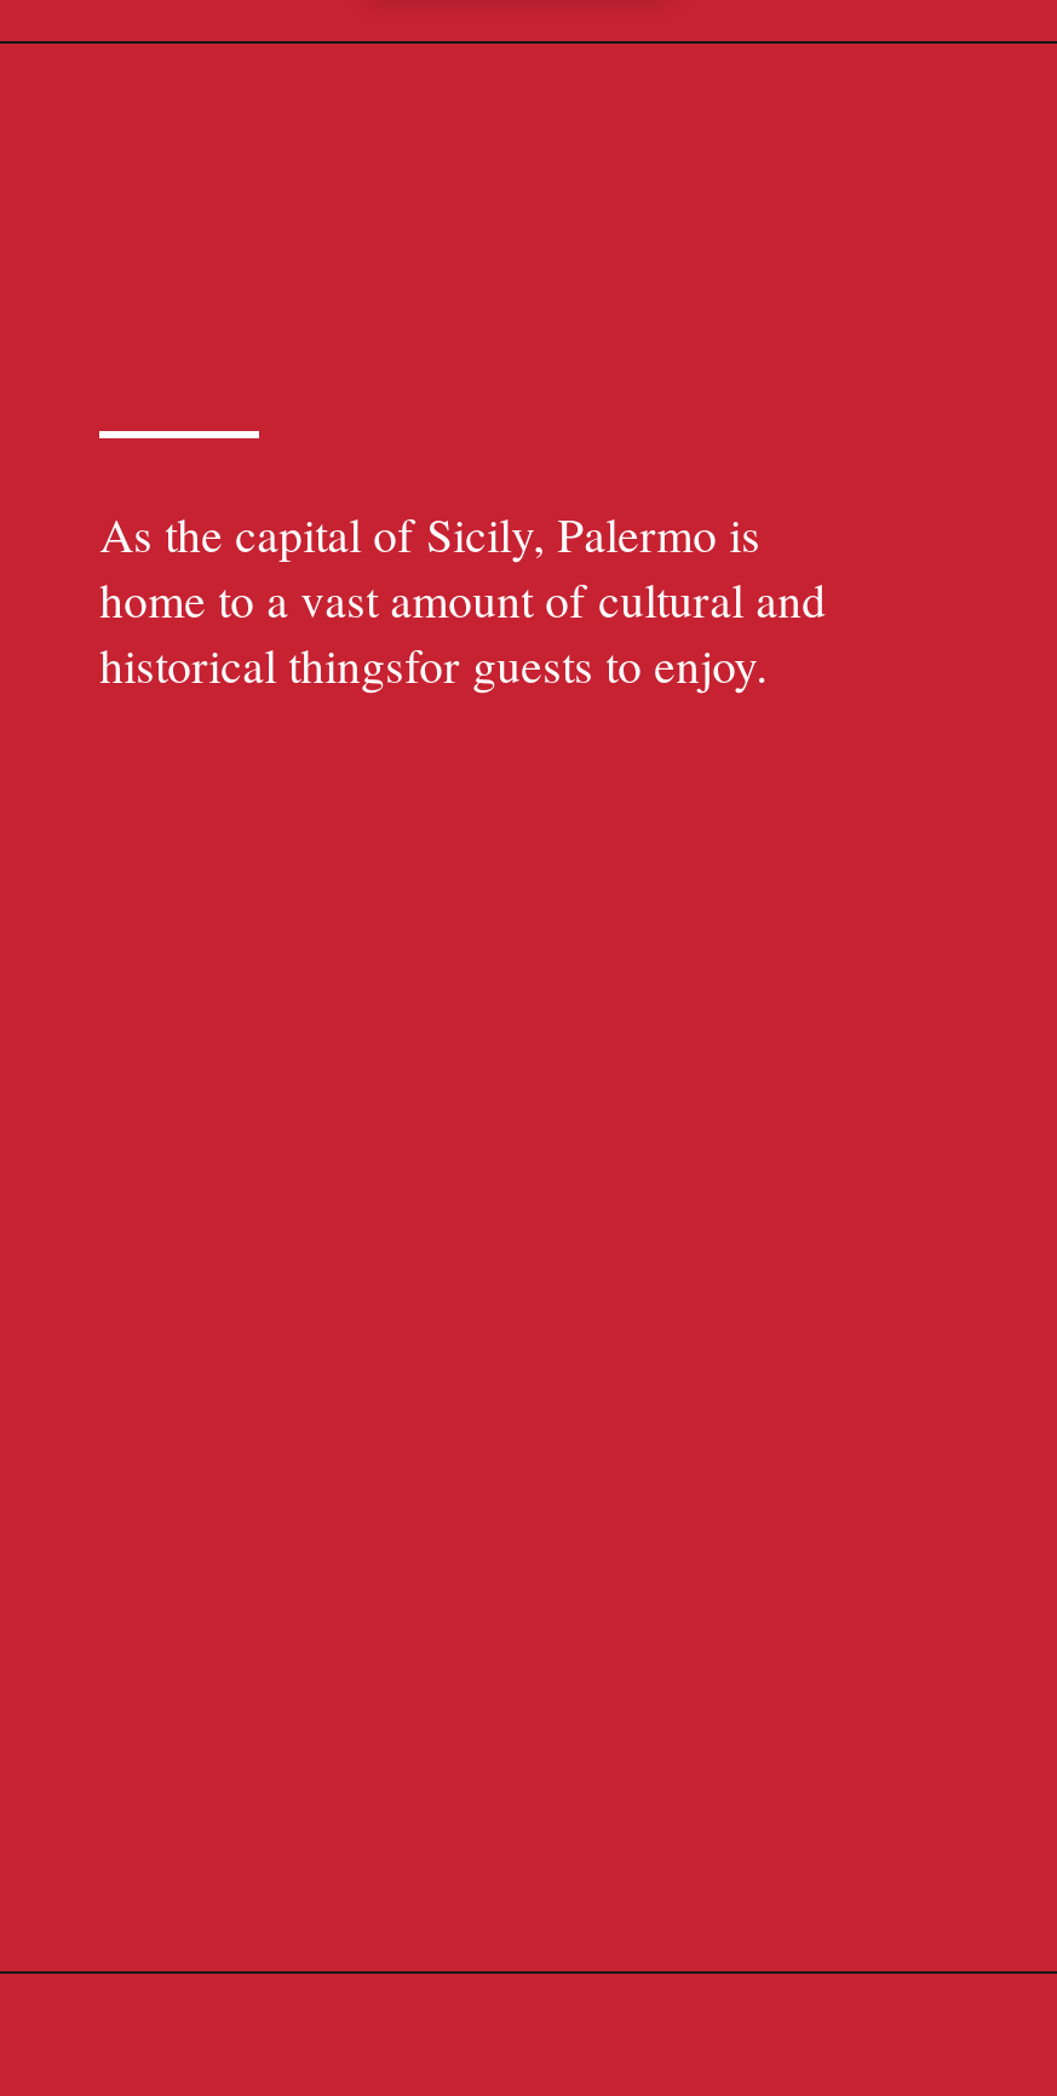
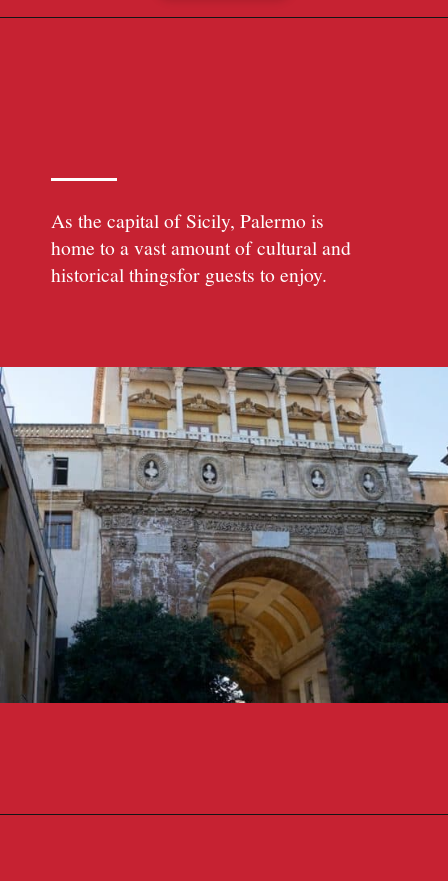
none -> [3,366,445,704] [image]

